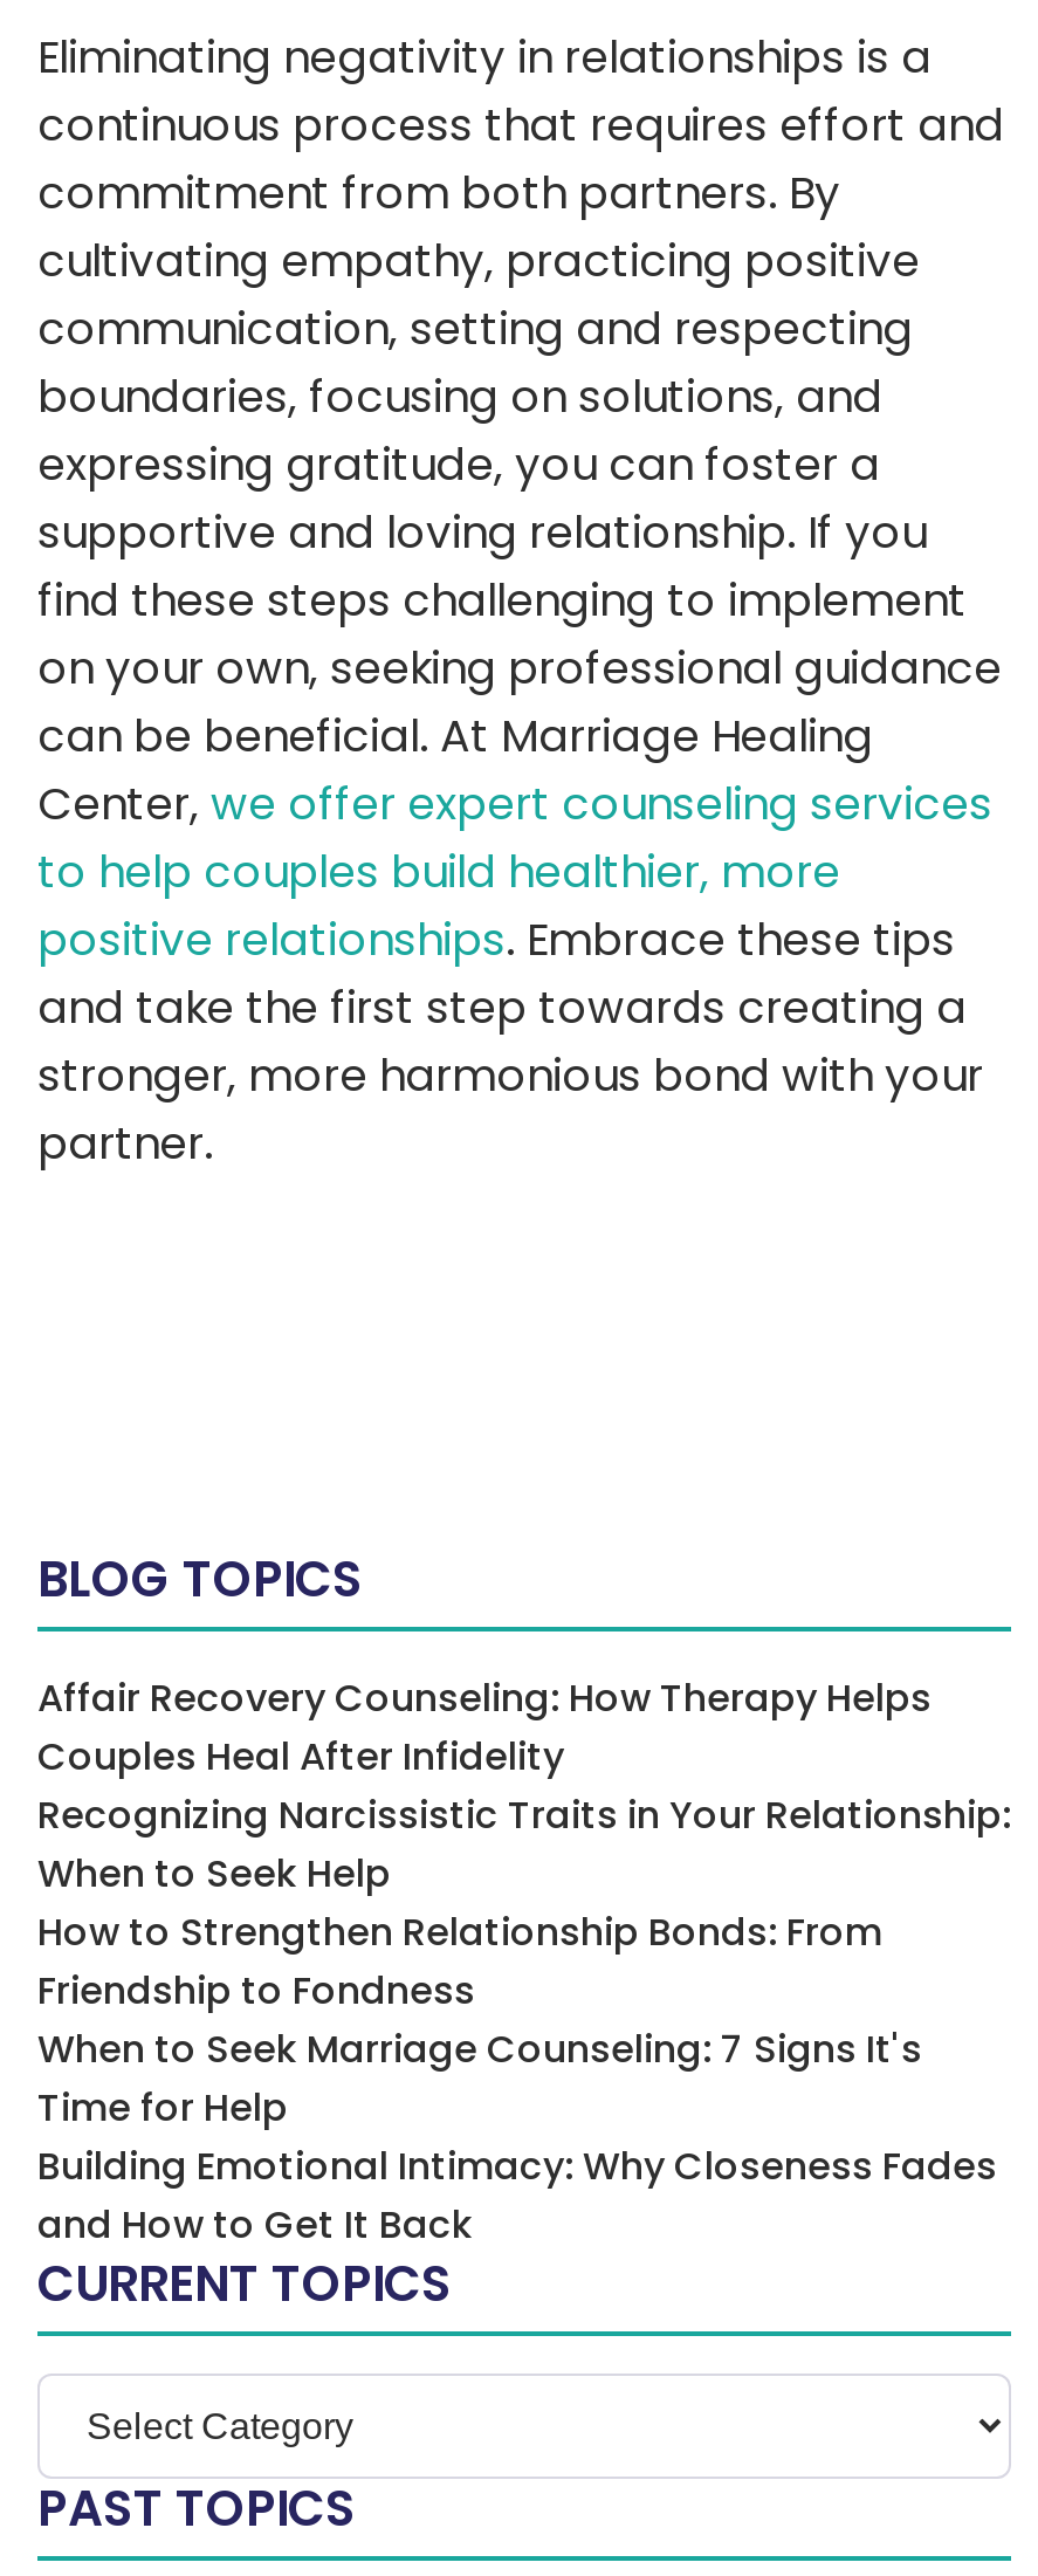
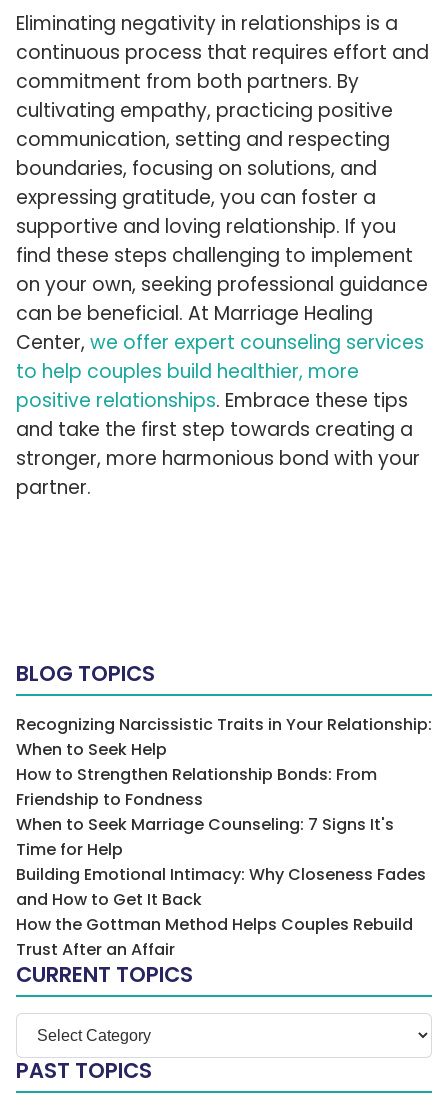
[37,1671,932,1784] Affair Recovery Counseling: How Therapy Helps | Couples Heal After Infidelity -> none
moved [37,1788,1011,2252] -> [16,713,432,911]: Recognizing Narcissistic Traits in Your Relationship: | When to Seek Help | How to Strengthen Relationship Bonds: From | Friendship to Fondness | When to Seek Marriage Counseling: 7 Signs It's | Time for Help | Building Emotional Intimacy: Why Closeness Fades | and How to Get It Back
none -> [16,913,413,961] How the Gottman Method Helps Couples Rebuild | Trust After an Affair

